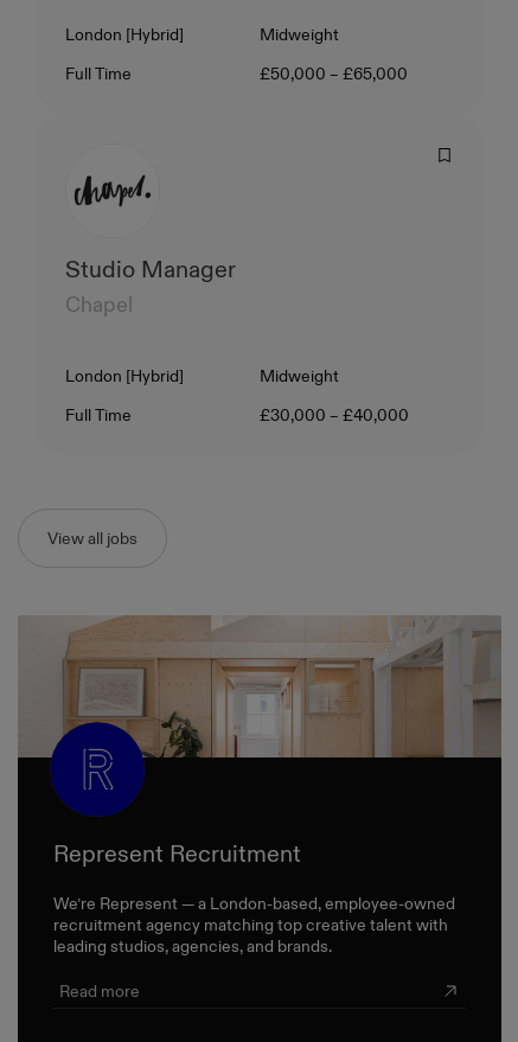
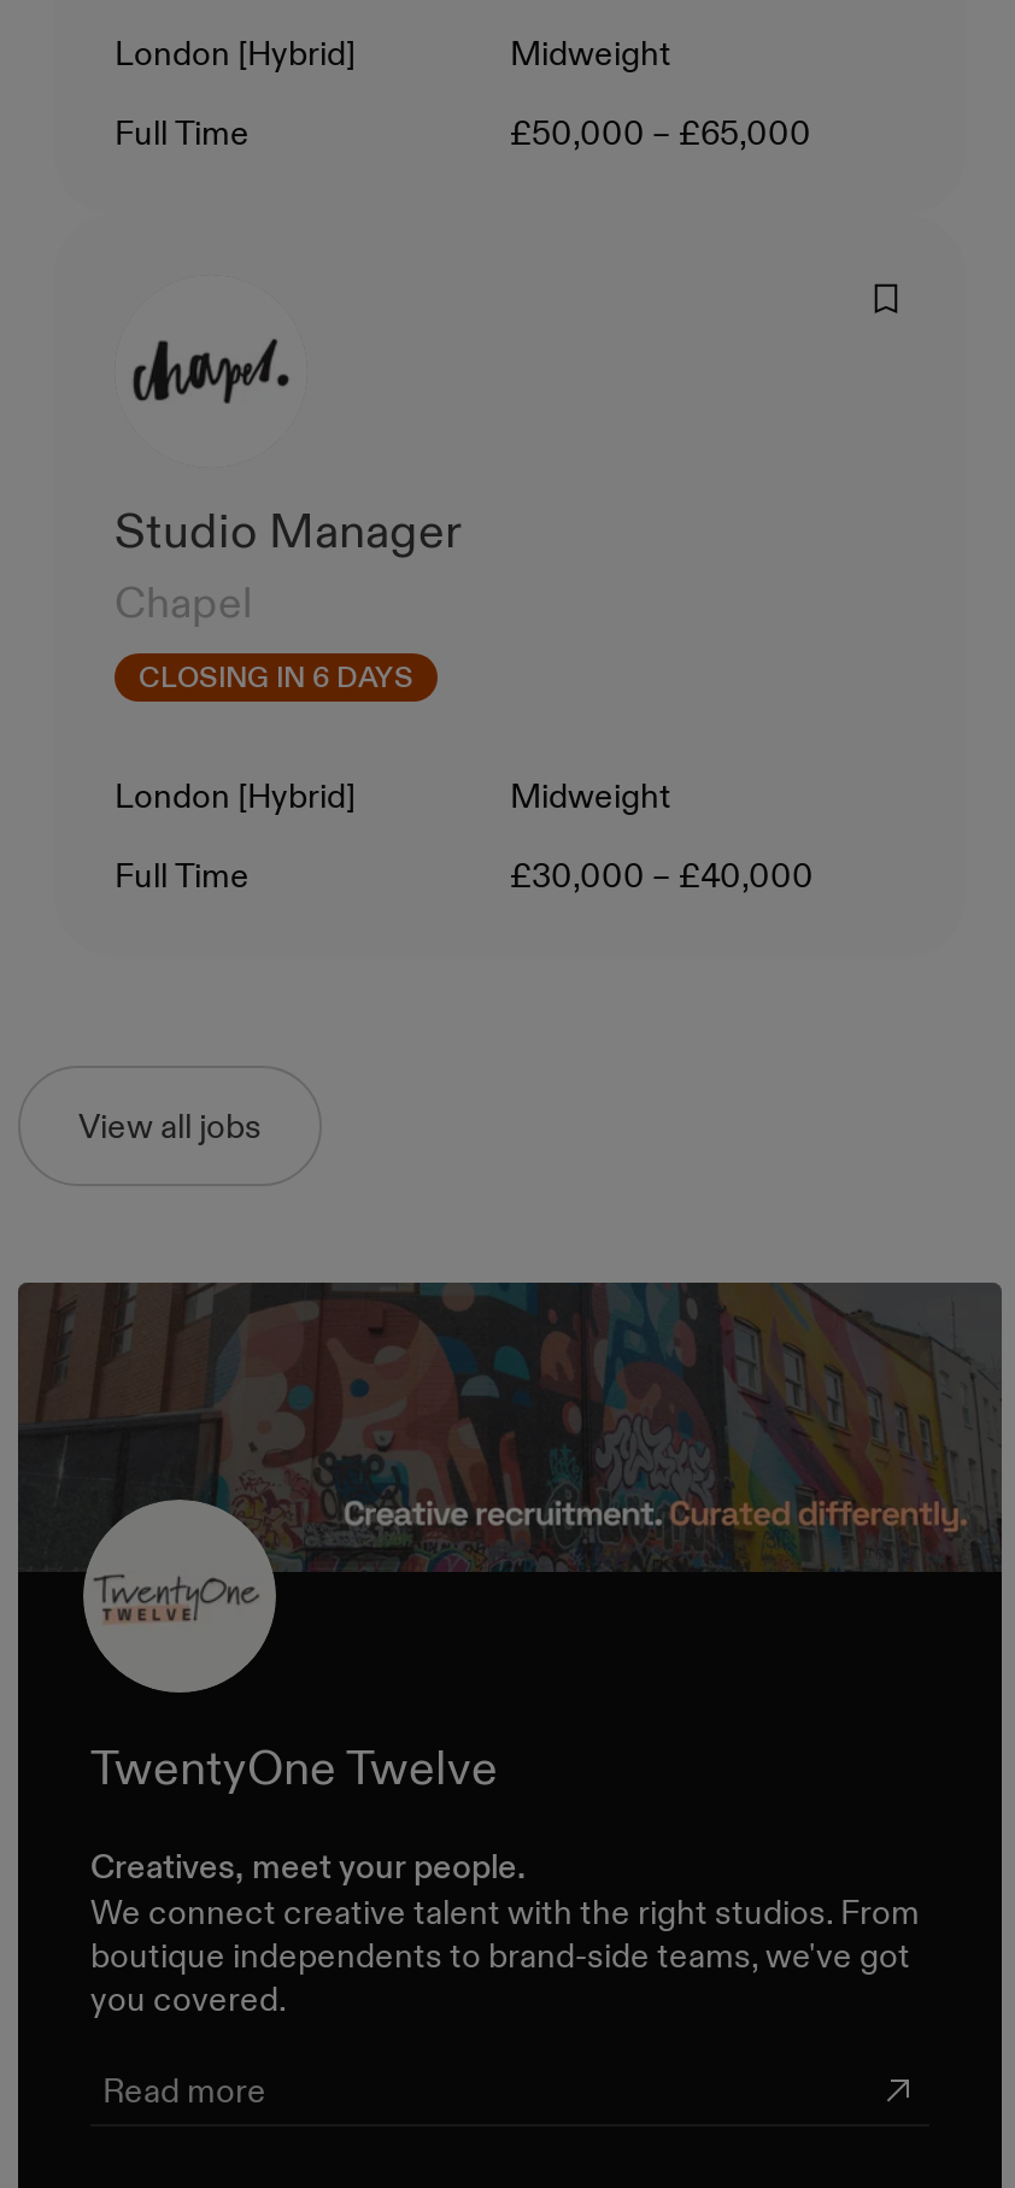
none -> [139,658,413,697] CLOSING IN 6 DAYS
[19,615,501,868] [image] | Represent Recruitment -> [16,1280,1002,1796] [image] | TwentyOne Twelve
[53,893,455,957] We’re Represent — a London-based, employee-owned | recruitment agency matching top creative talent with | leading studios, agencies, and brands. -> [90,1844,920,2020] Creatives, meet your people. | We connect creative talent with the right studios. From | boutique independents to brand-side teams, we've got | you covered.

